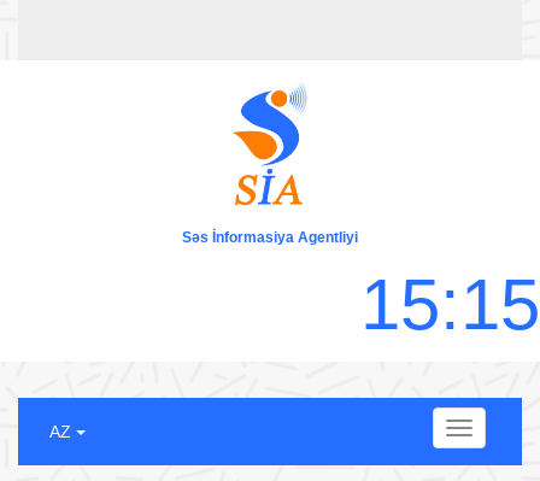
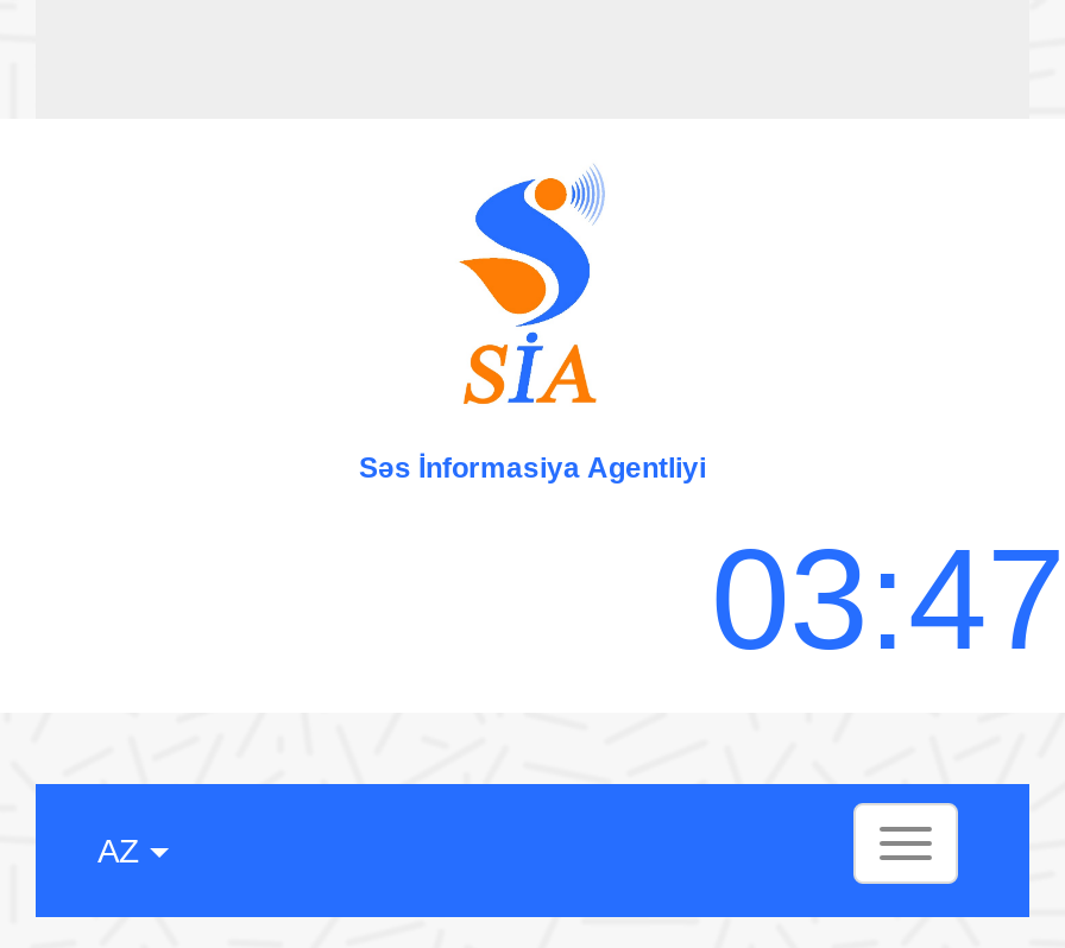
[360,264,540,345] 15:15 -> [711,520,1065,680] 03:47

